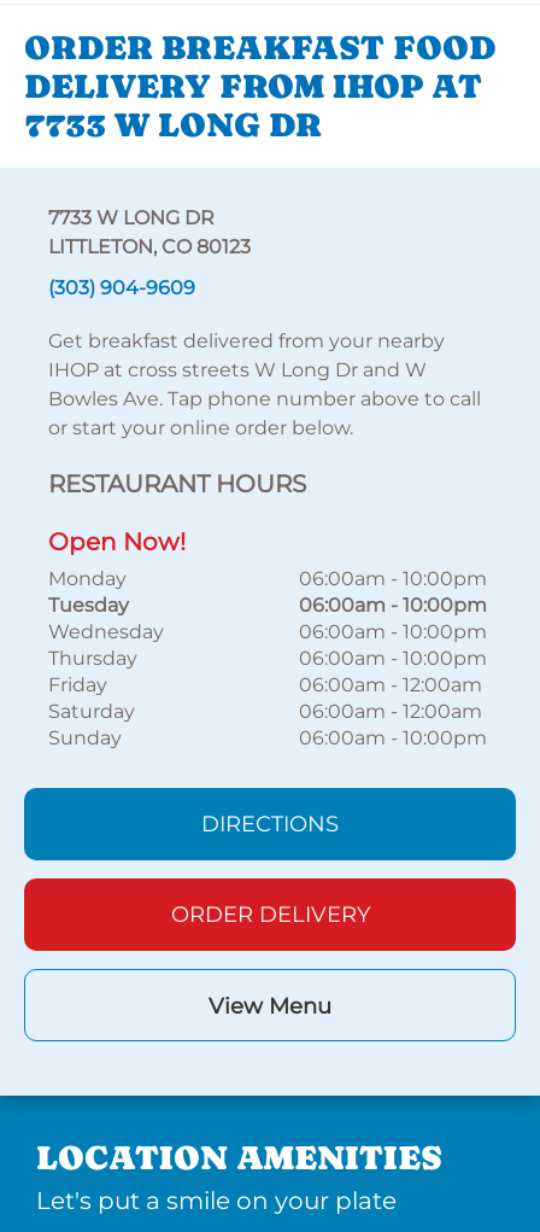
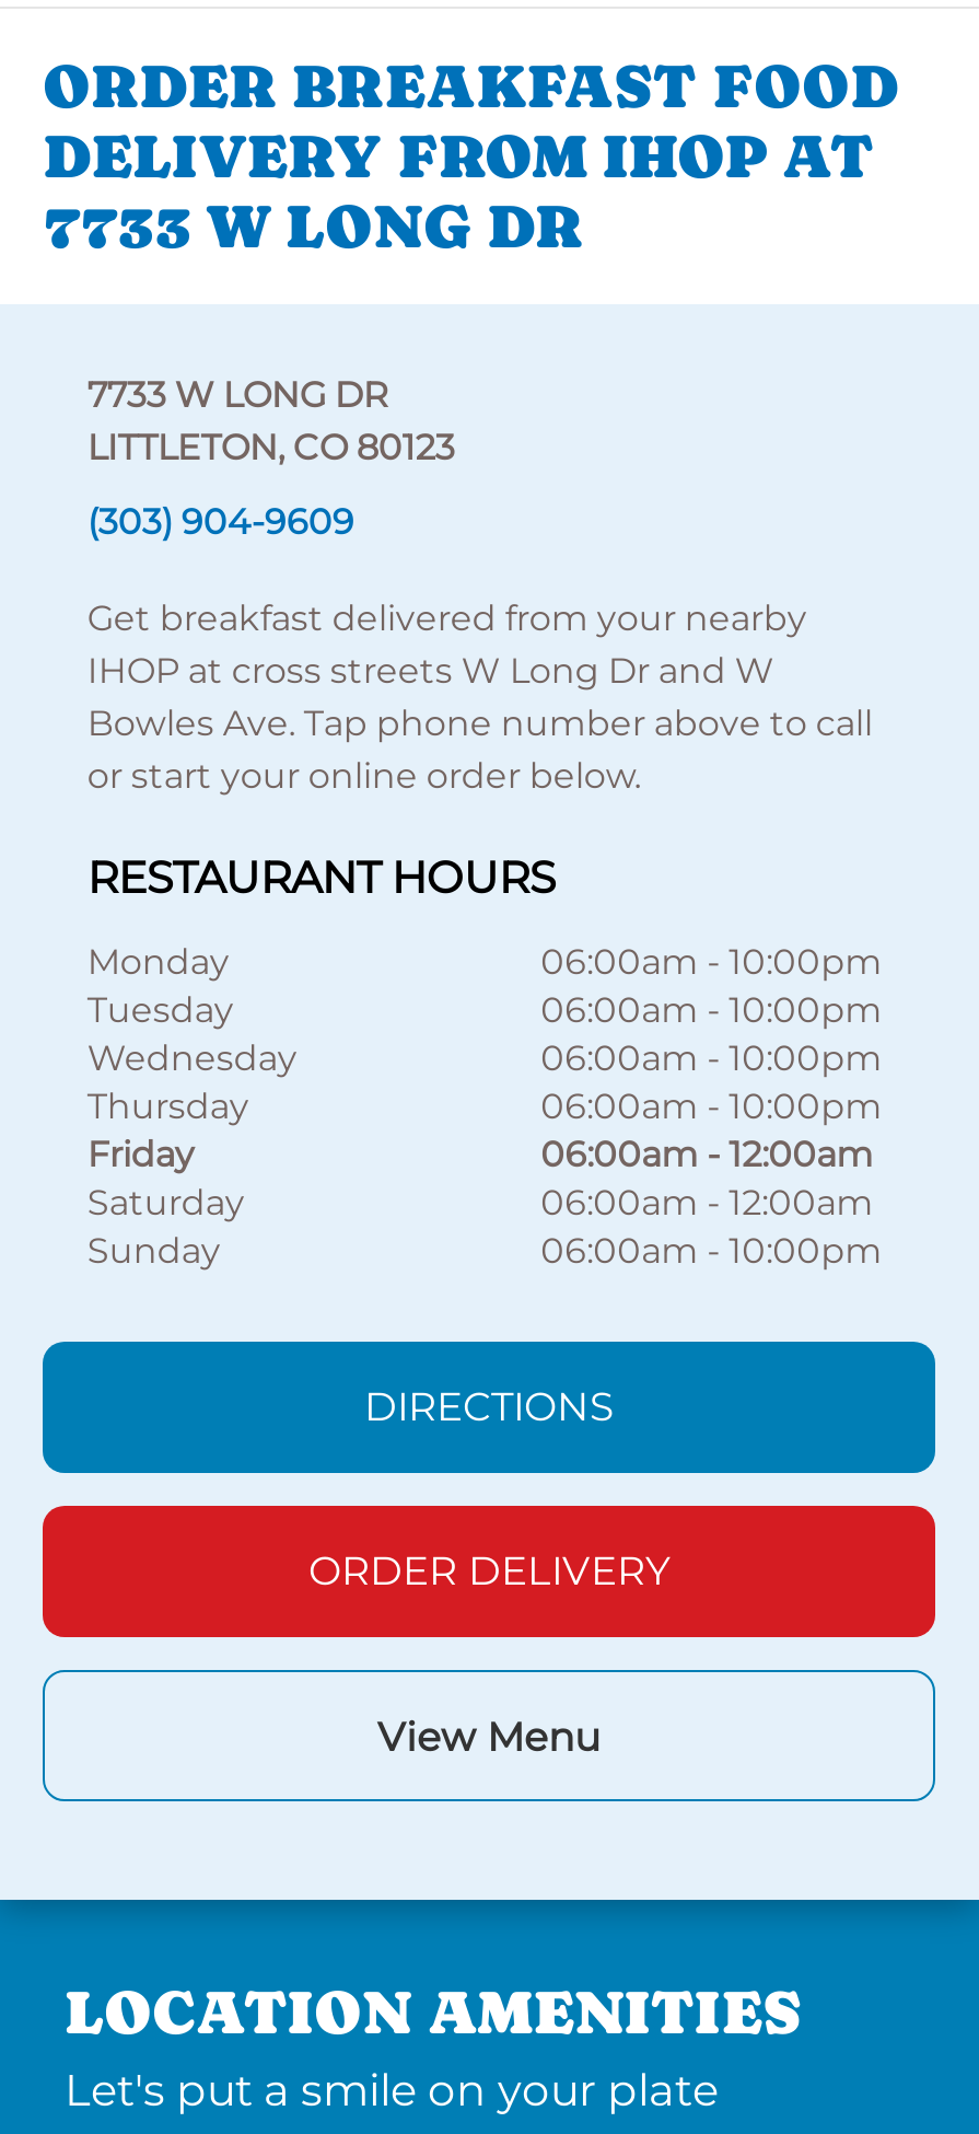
[49,527,186,556] Open Now! -> none

